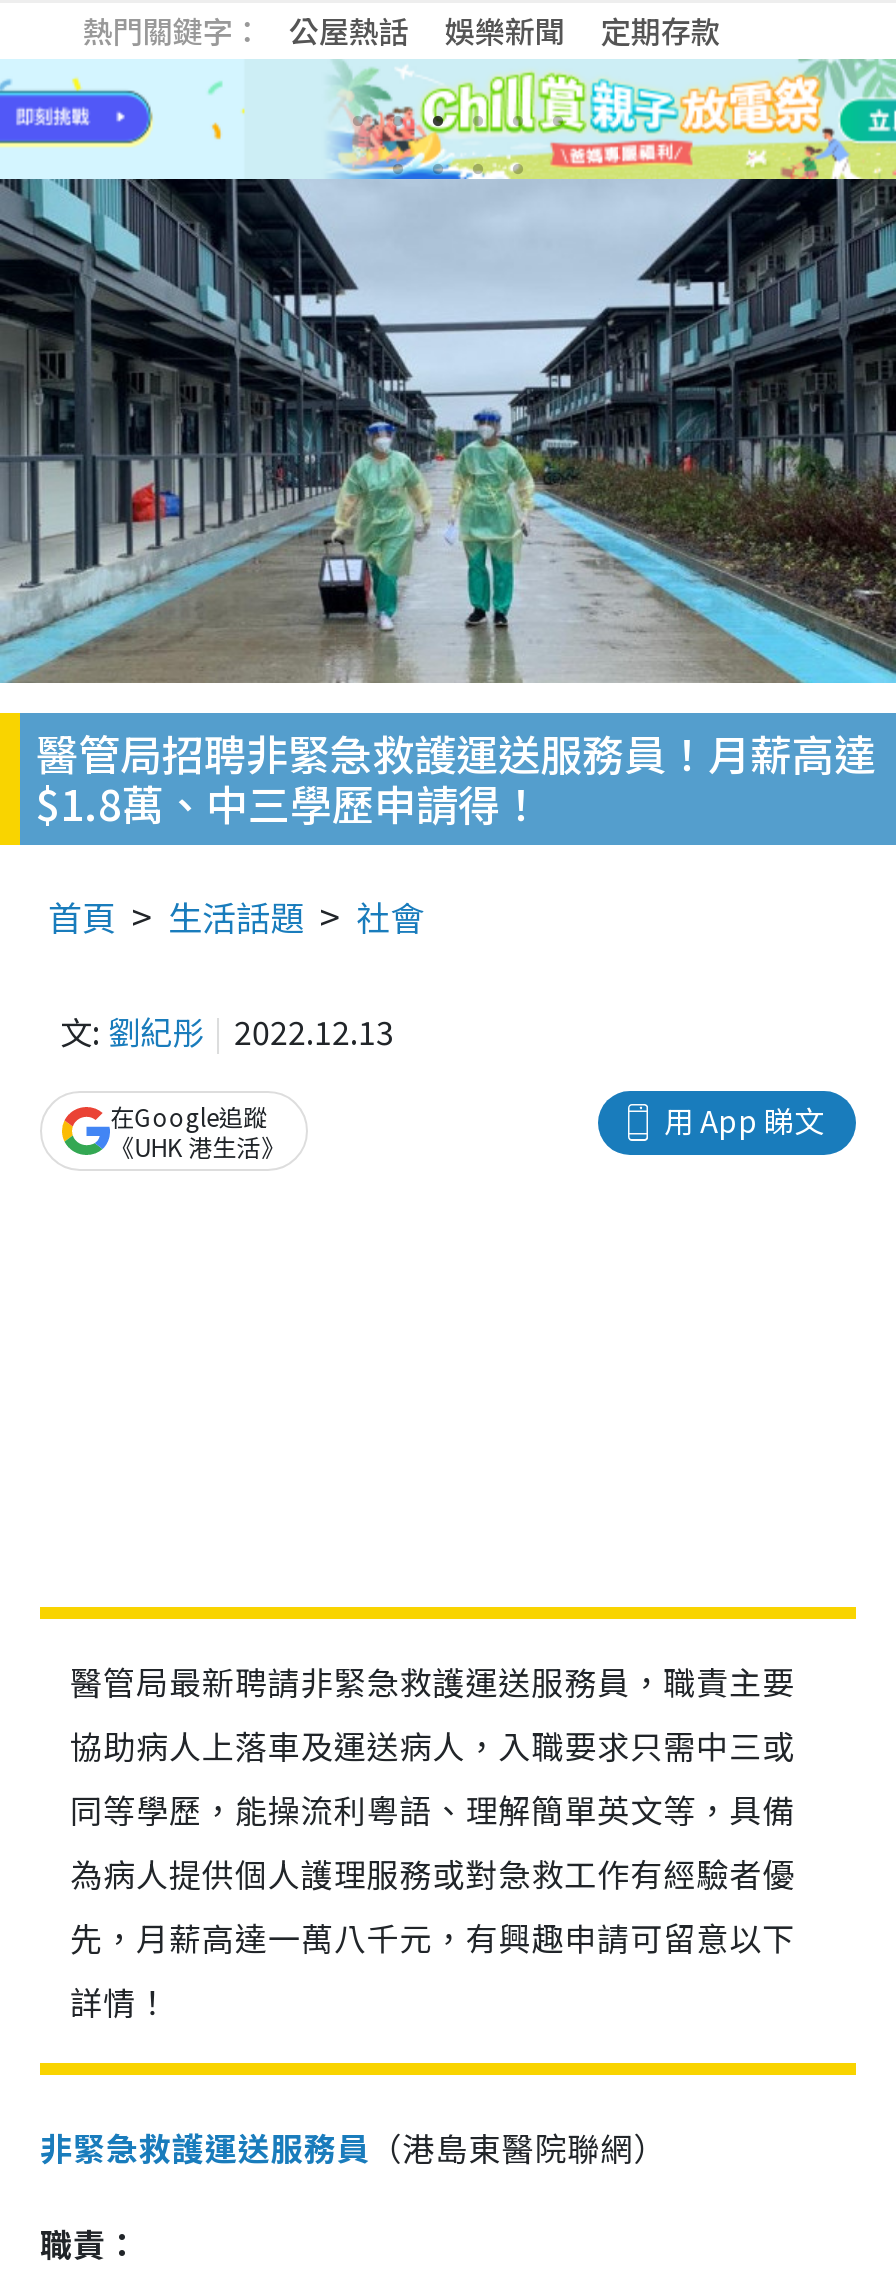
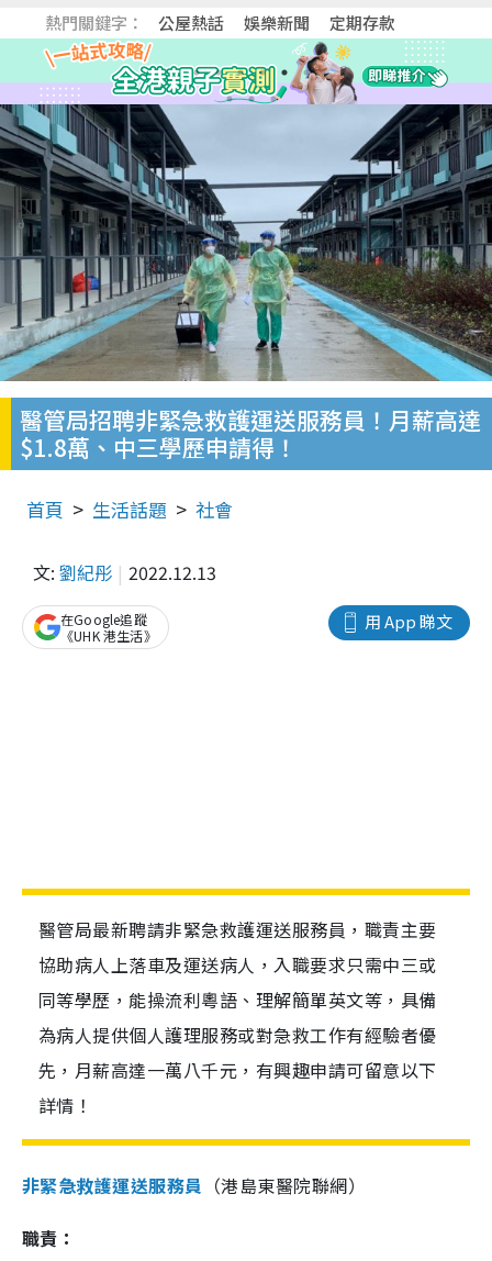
[6,59,890,181] [image] -> [3,40,489,105] [image]

